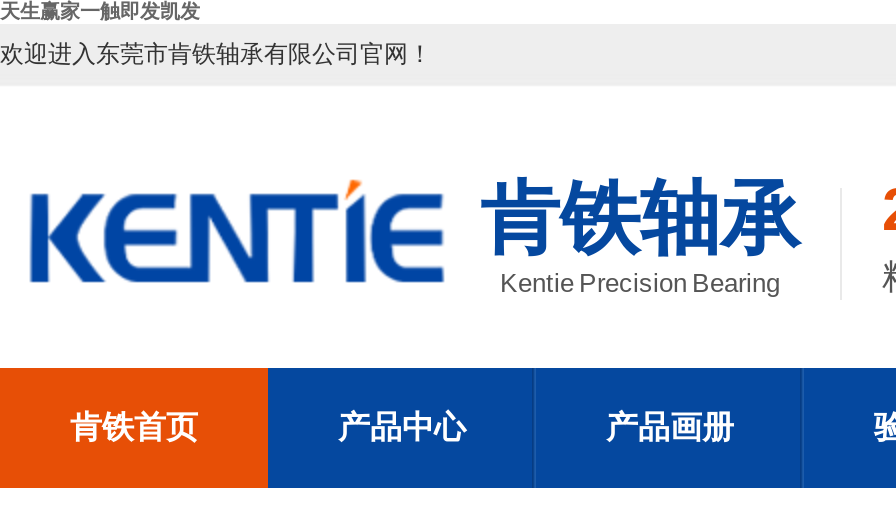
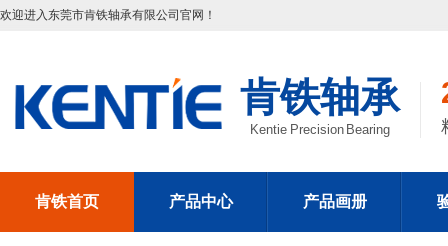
[0,0,200,22] 天生赢家一触即发凯发 -> none

